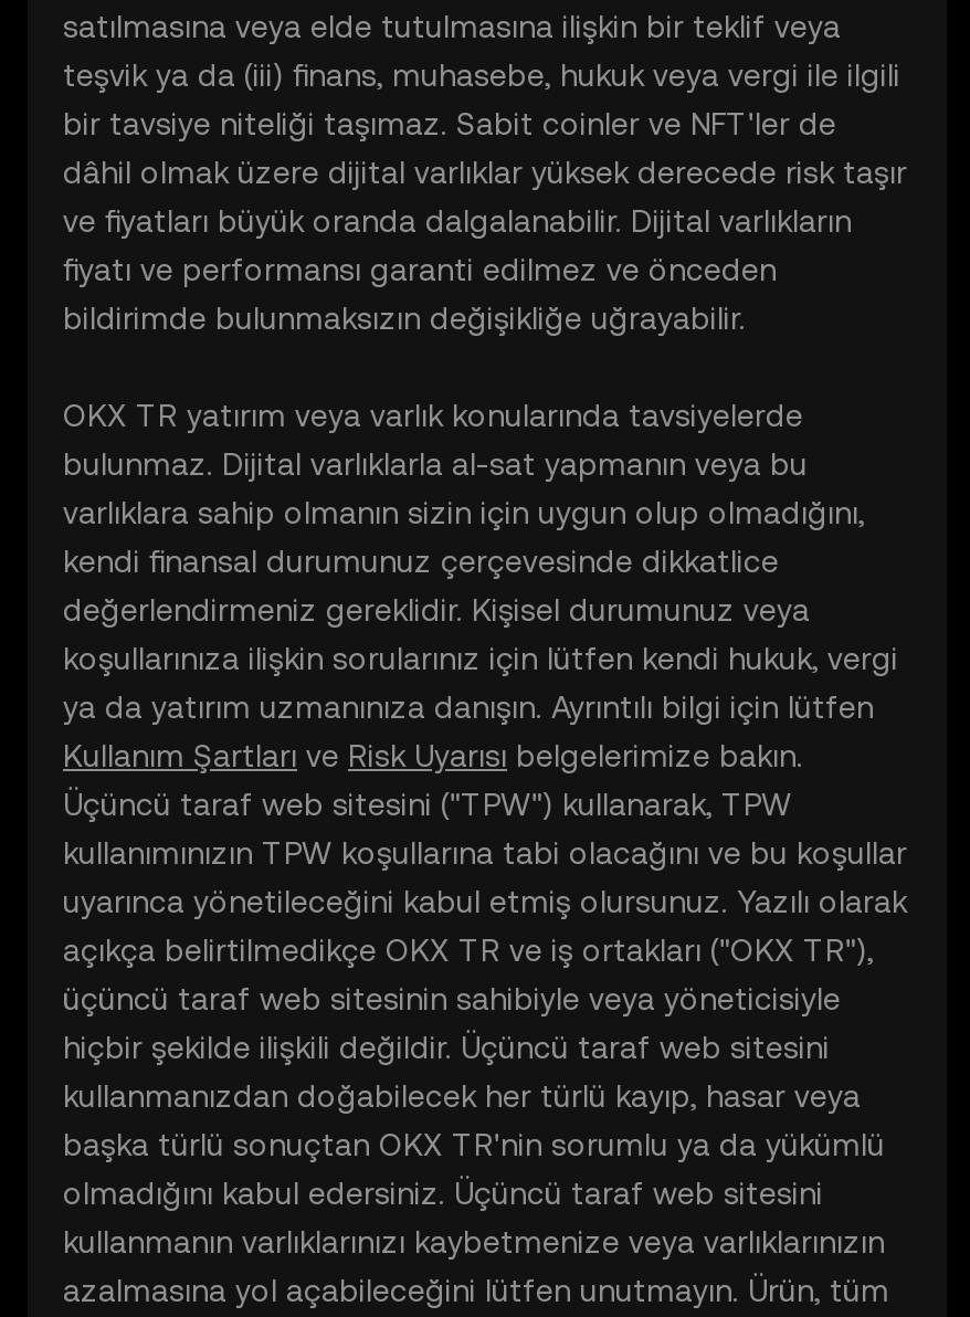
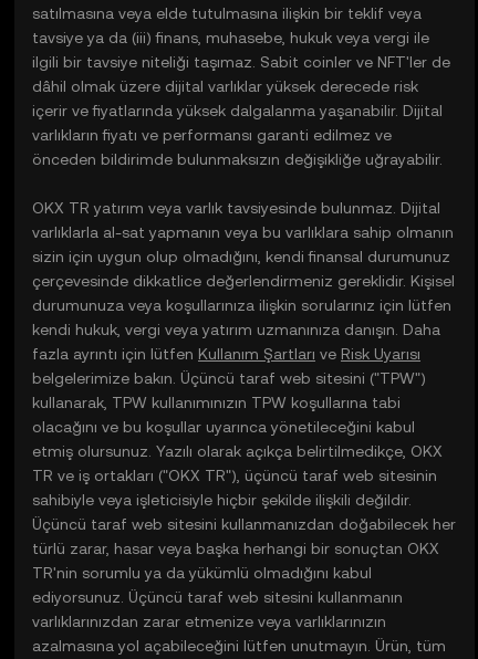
[63,57,907,336] teşvik ya da (iii) finans, muhasebe, hukuk veya vergi ile ilgili | bir tavsiye niteliği taşımaz. Sabit coinler ve NFT'ler de | dâhil olmak üzere dijital varlıklar yüksek derecede risk taşır | ve fiyatları büyük oranda dalgalanabilir. Dijital varlıkların | fiyatı ve performansı garanti edilmez ve önceden | bildirimde bulunmaksızın değişikliğe uğrayabilir. -> [32,29,450,168] tavsiye ya da (iii) finans, muhasebe, hukuk veya vergi ile | ilgili bir tavsiye niteliği taşımaz. Sabit coinler ve NFT'ler de | dâhil olmak üzere dijital varlıklar yüksek derecede risk | içerir ve fiyatlarında yüksek dalgalanma yaşanabilir. Dijital | varlıkların fiyatı ve performansı garanti edilmez ve | önceden bildirimde bulunmaksızın değişikliğe uğrayabilir.
[63,398,907,1260] OKX TR yatırım veya varlık konularında tavsiyelerde | bulunmaz. Dijital varlıklarla al-sat yapmanın veya bu | varlıklara sahip olmanın sizin için uygun olup olmadığını, | kendi finansal durumunuz çerçevesinde dikkatlice | değerlendirmeniz gereklidir. Kişisel durumunuz veya | koşullarınıza ilişkin sorularınız için lütfen kendi hukuk, vergi | ya da yatırım uzmanınıza danışın. Ayrıntılı bilgi için lütfen | Kullanım Şartları ve Risk Uyarısı belgelerimize bakın. | Üçüncü taraf web sitesini ("TPW") kullanarak, TPW | kullanımınızın TPW koşullarına tabi olacağını ve bu koşullar | uyarınca yönetileceğini kabul etmiş olursunuz. Yazılı olarak | açıkça belirtilmedikçe OKX TR ve iş ortakları ("OKX TR"), | üçüncü taraf web sitesinin sahibiyle veya yöneticisiyle | hiçbir şekilde ilişkili değildir. Üçüncü taraf web sitesini | kullanmanızdan doğabilecek her türlü kayıp, hasar veya | başka türlü sonuçtan OKX TR'nin sorumlu ya da yükümlü | olmadığını kabul edersiniz. Üçüncü taraf web sitesini | kullanmanın varlıklarınızı kaybetmenize veya varlıklarınızın -> [32,199,456,630] OKX TR yatırım veya varlık tavsiyesinde bulunmaz. Dijital | varlıklarla al-sat yapmanın veya bu varlıklara sahip olmanın | sizin için uygun olup olmadığını, kendi finansal durumunuz | çerçevesinde dikkatlice değerlendirmeniz gereklidir. Kişisel | durumunuza veya koşullarınıza ilişkin sorularınız için lütfen | kendi hukuk, vergi veya yatırım uzmanınıza danışın. Daha | fazla ayrıntı için lütfen Kullanım Şartları ve Risk Uyarısı | belgelerimize bakın. Üçüncü taraf web sitesini ("TPW") | kullanarak, TPW kullanımınızın TPW koşullarına tabi | olacağını ve bu koşullar uyarınca yönetileceğini kabul | etmiş olursunuz. Yazılı olarak açıkça belirtilmedikçe, OKX | TR ve iş ortakları ("OKX TR"), üçüncü taraf web sitesinin | sahibiyle veya işleticisiyle hiçbir şekilde ilişkili değildir. | Üçüncü taraf web sitesini kullanmanızdan doğabilecek her | türlü zarar, hasar veya başka herhangi bir sonuçtan OKX | TR'nin sorumlu ya da yükümlü olmadığını kabul | ediyorsunuz. Üçüncü taraf web sitesini kullanmanın | varlıklarınızdan zarar etmenize veya varlıklarınızın

